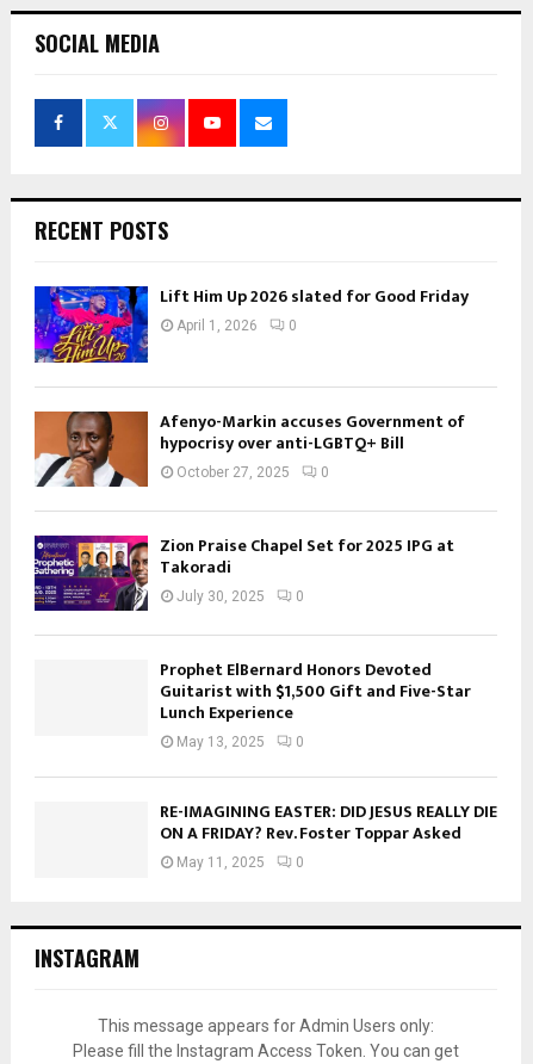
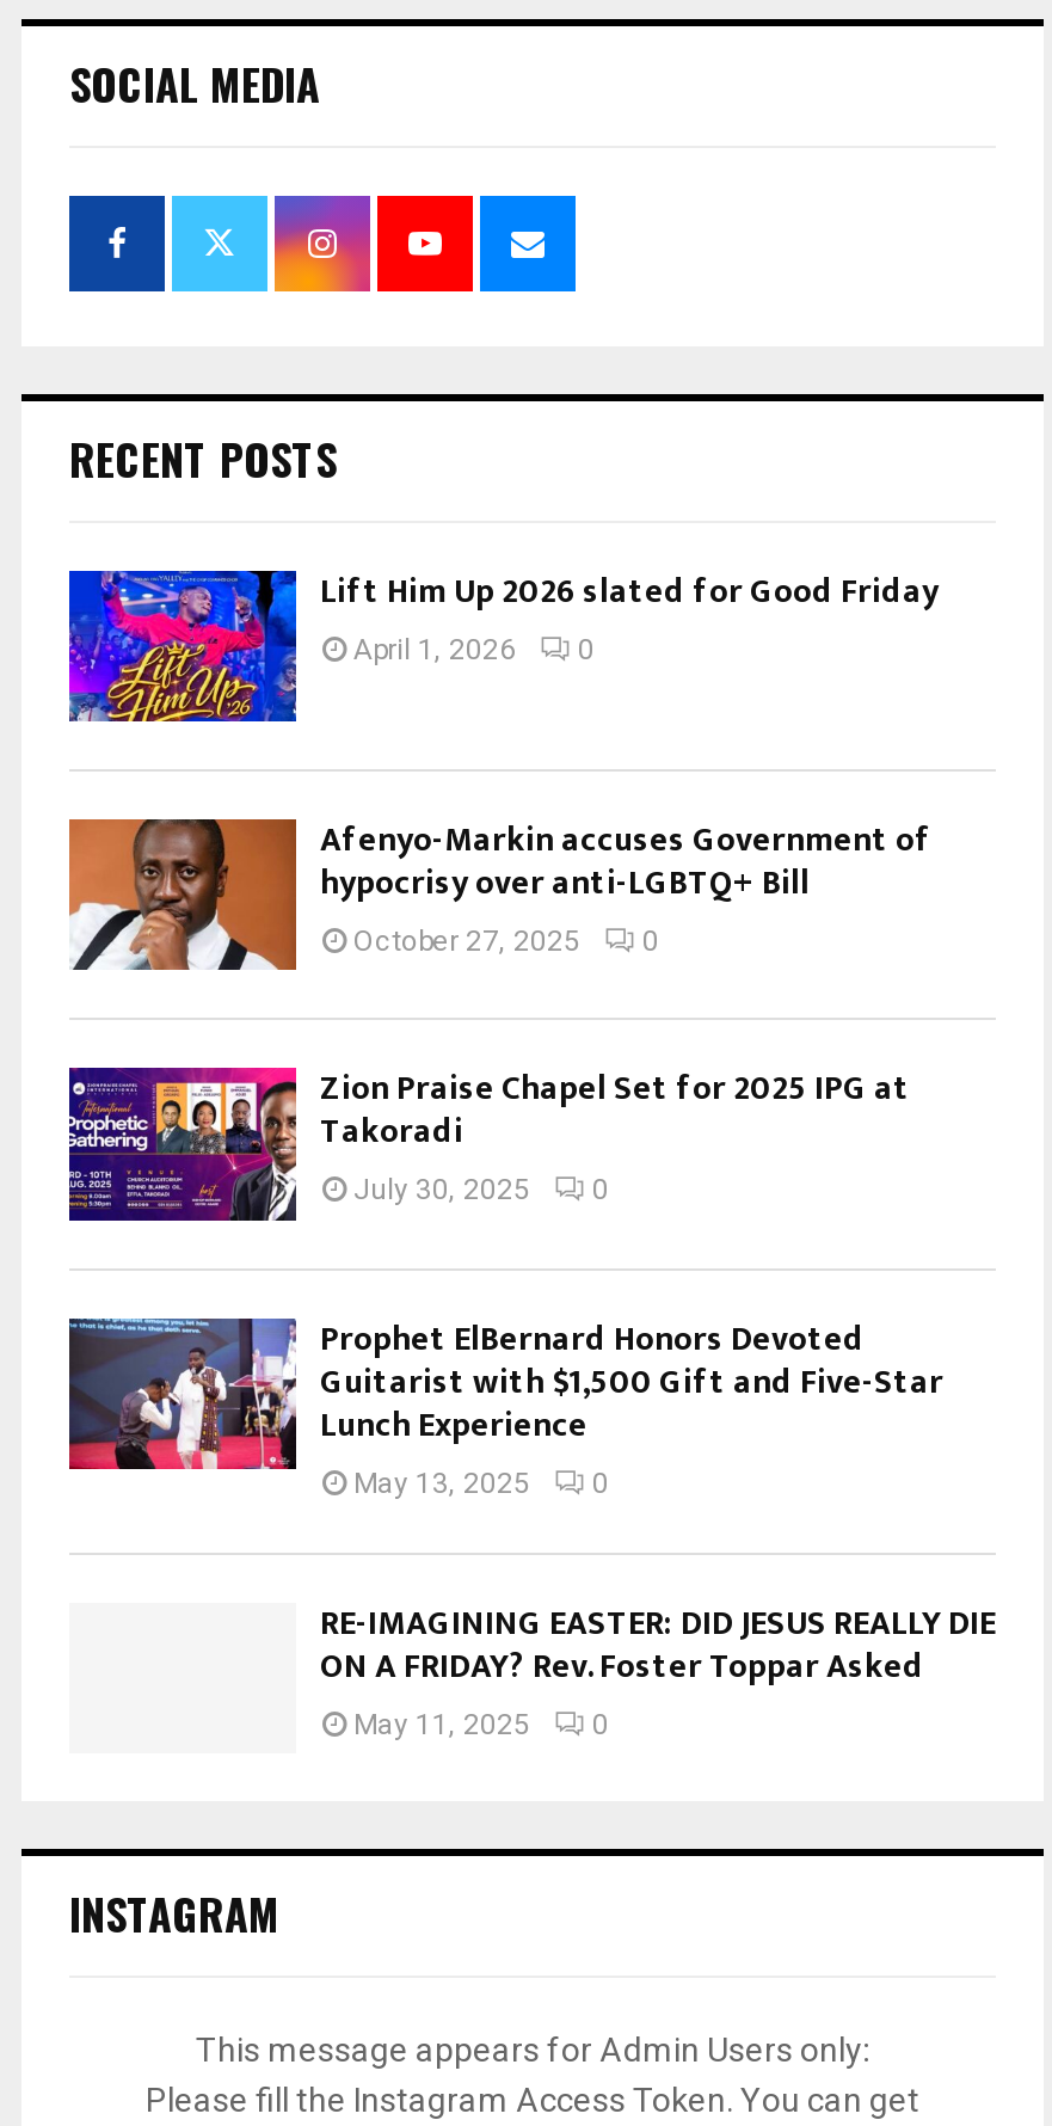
none -> [67,1316,299,1471] [image]

